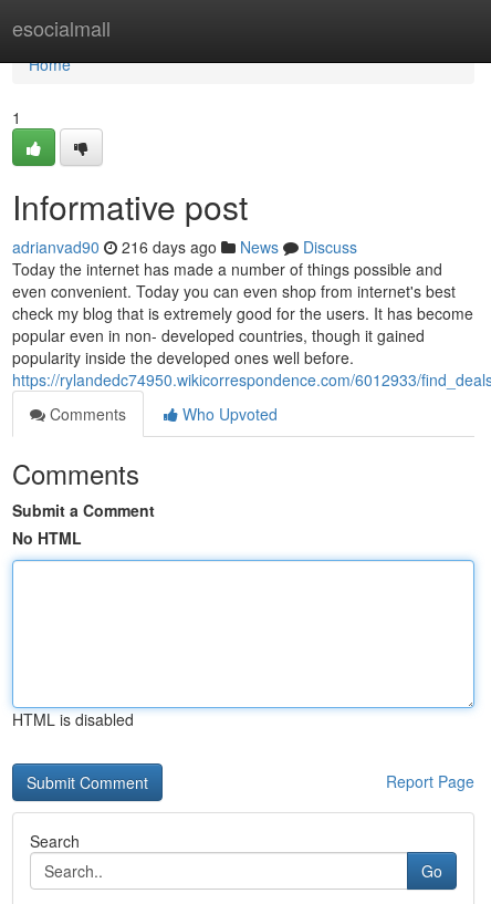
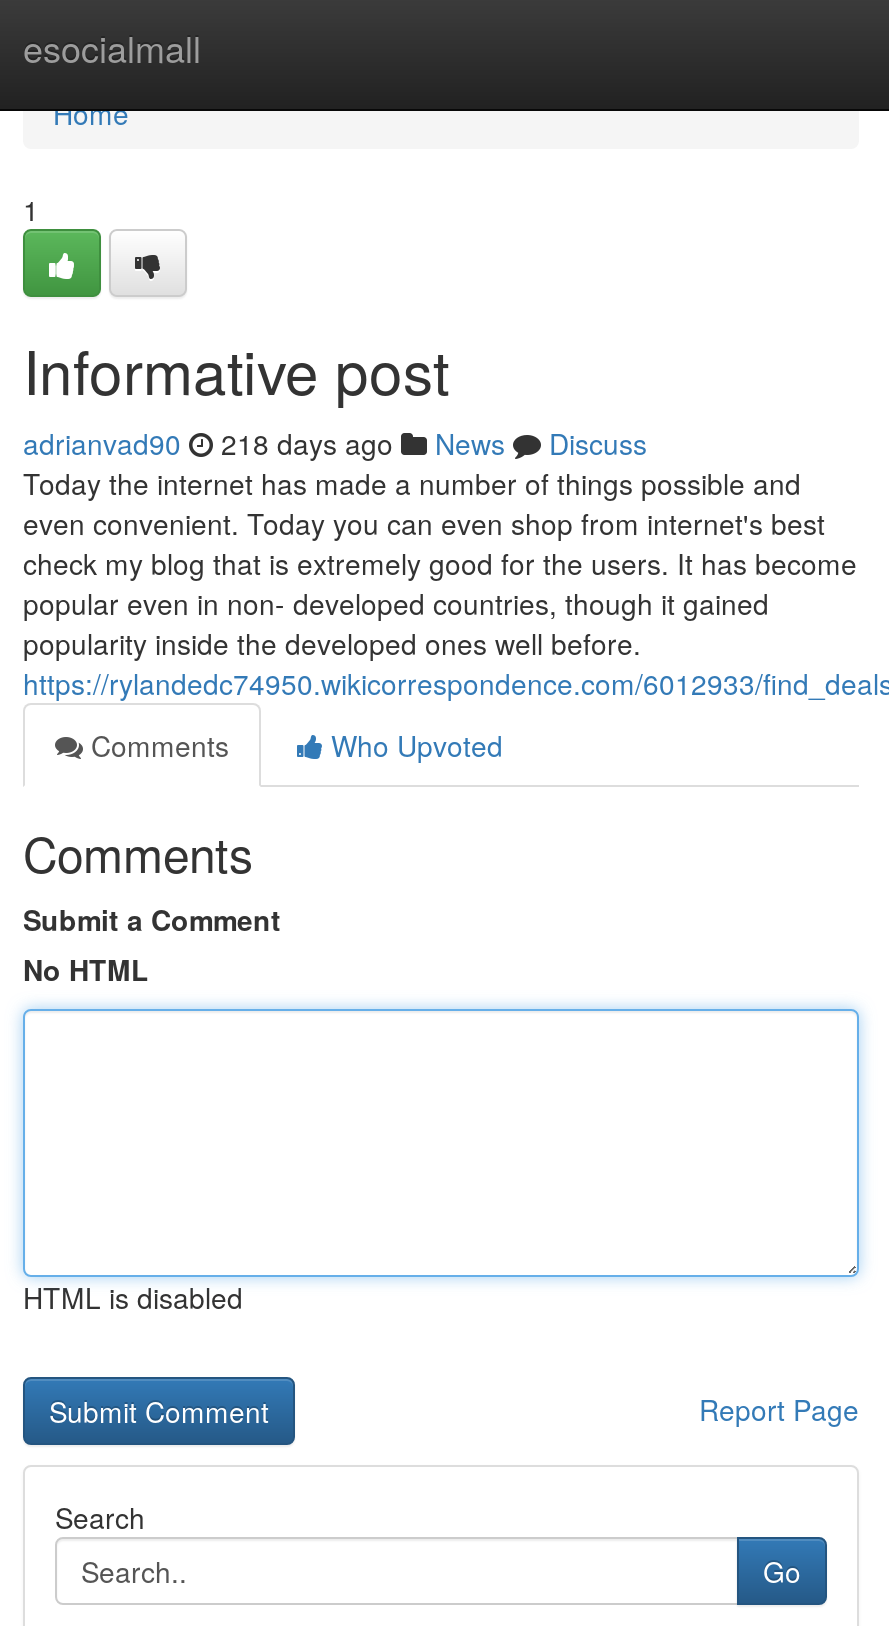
[12,236,357,258] adrianvad90 216 days ago News Discuss -> [23,423,647,463] adrianvad90 218 days ago News Discuss

